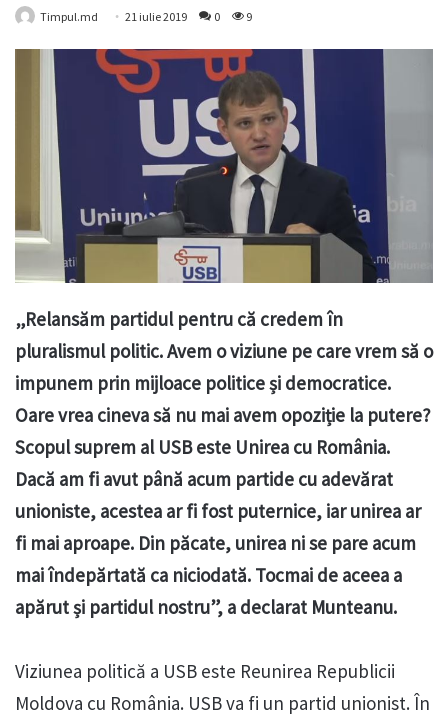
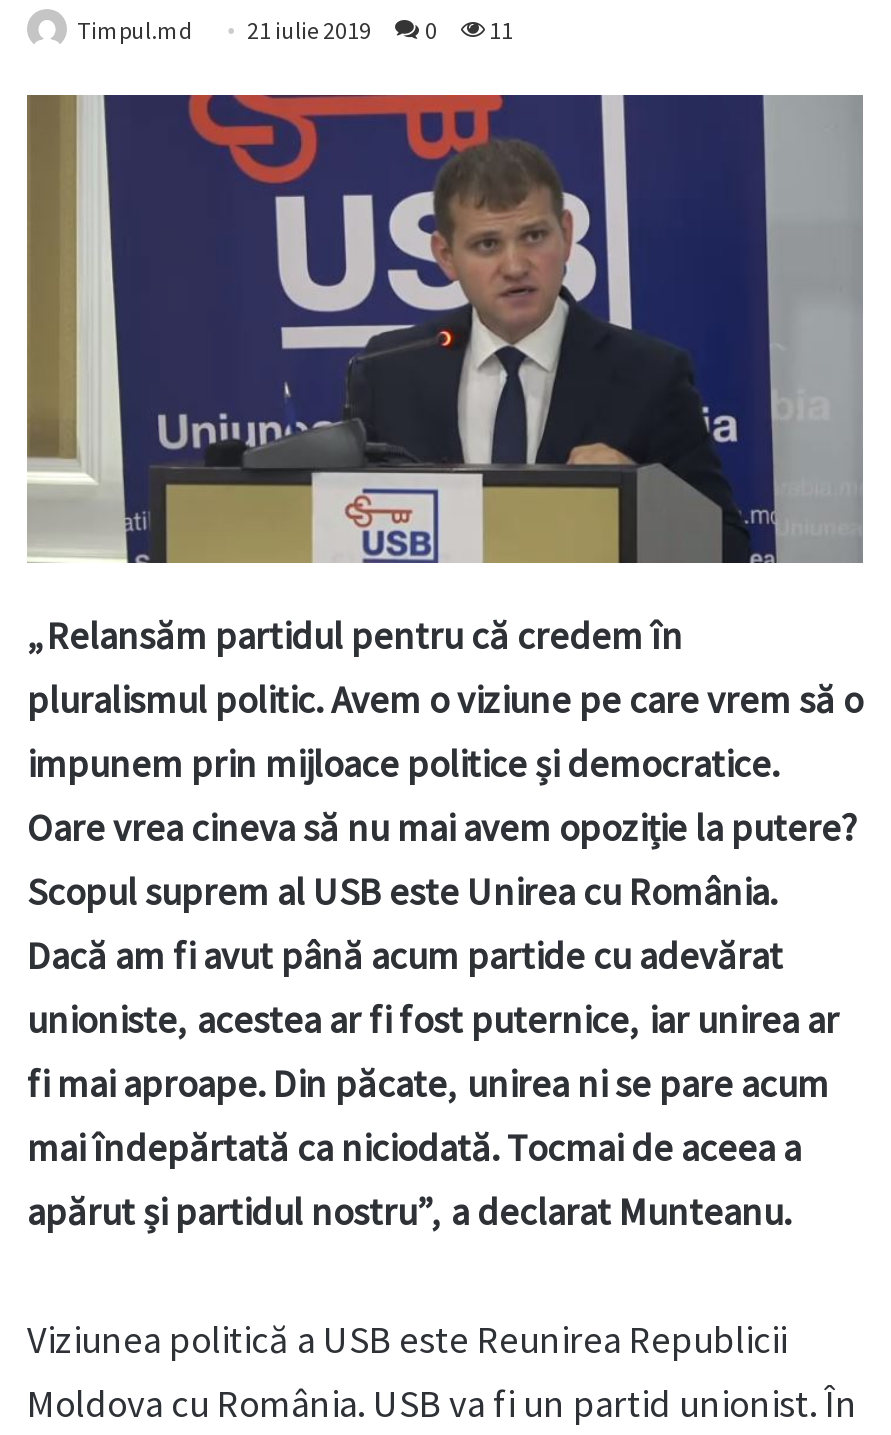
[40,9,252,24] Timpul.md 21 iulie 2019 0 9 -> [77,16,513,46] Timpul.md 21 iulie 2019 0 11

